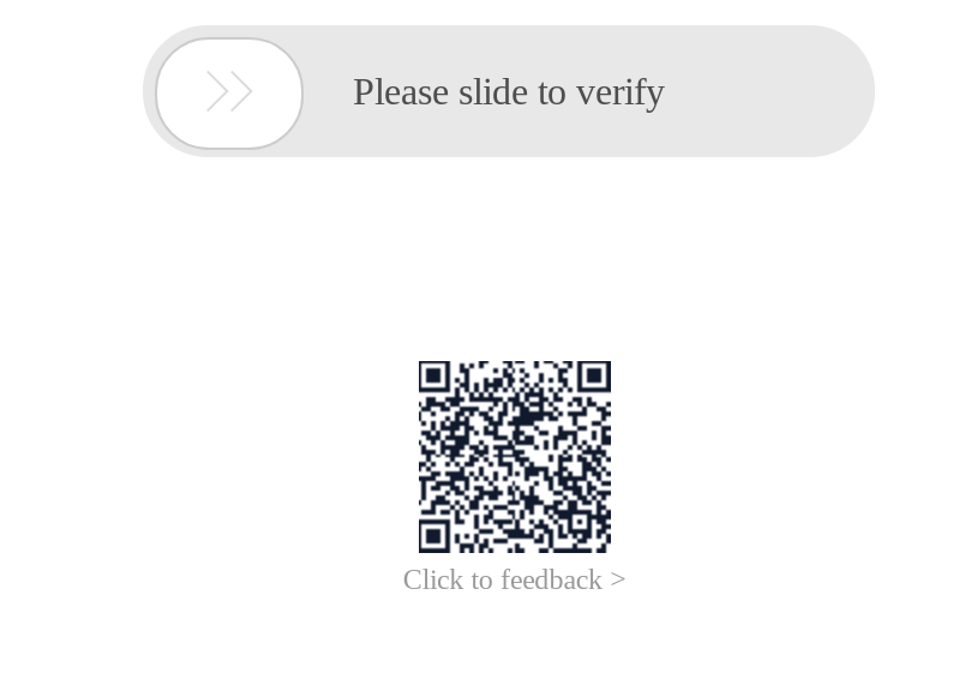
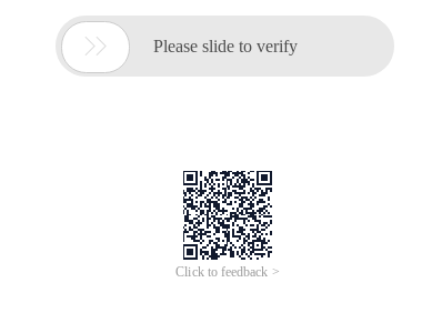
[416,361,613,555] [image] -> [183,170,272,261] [image]

